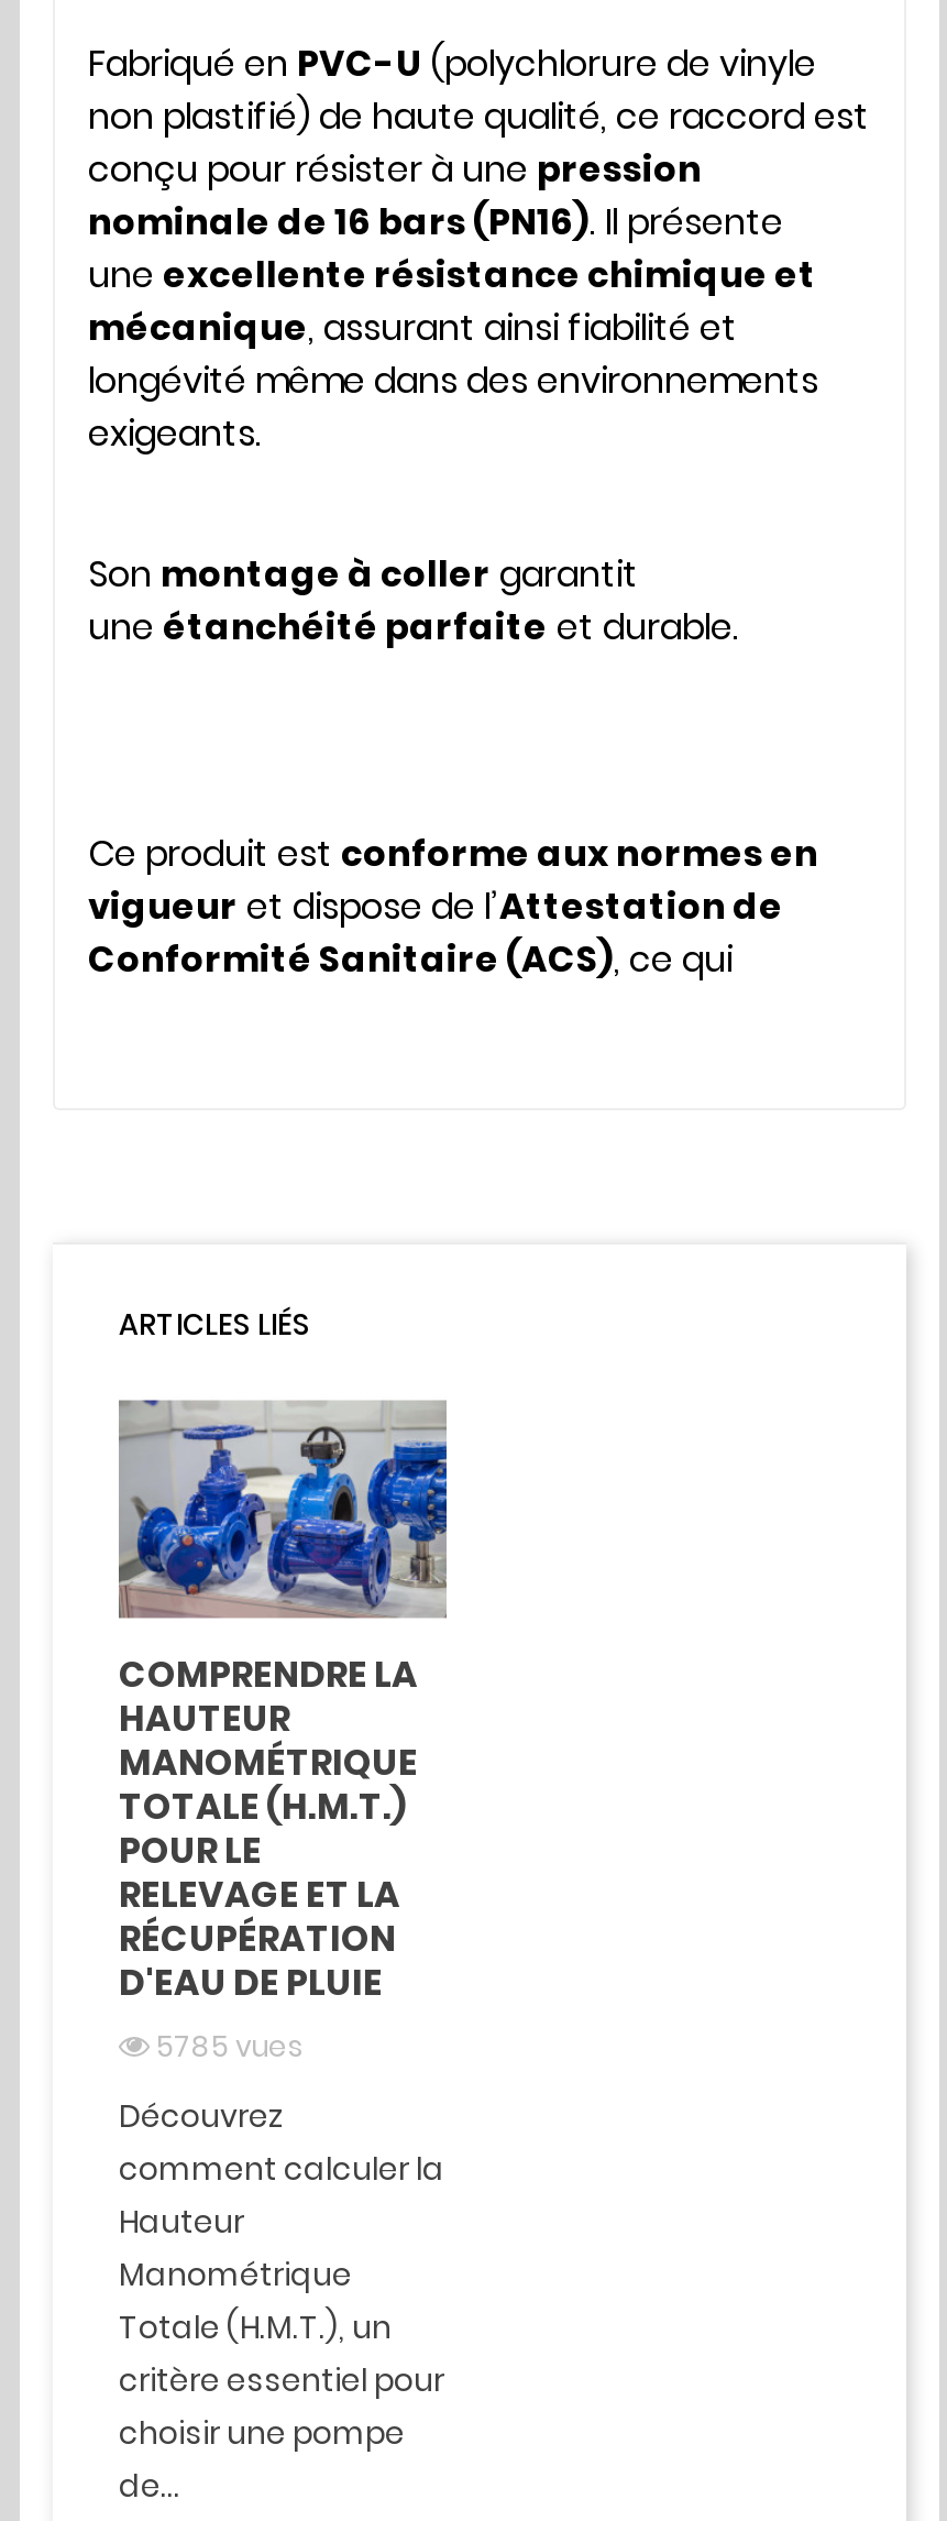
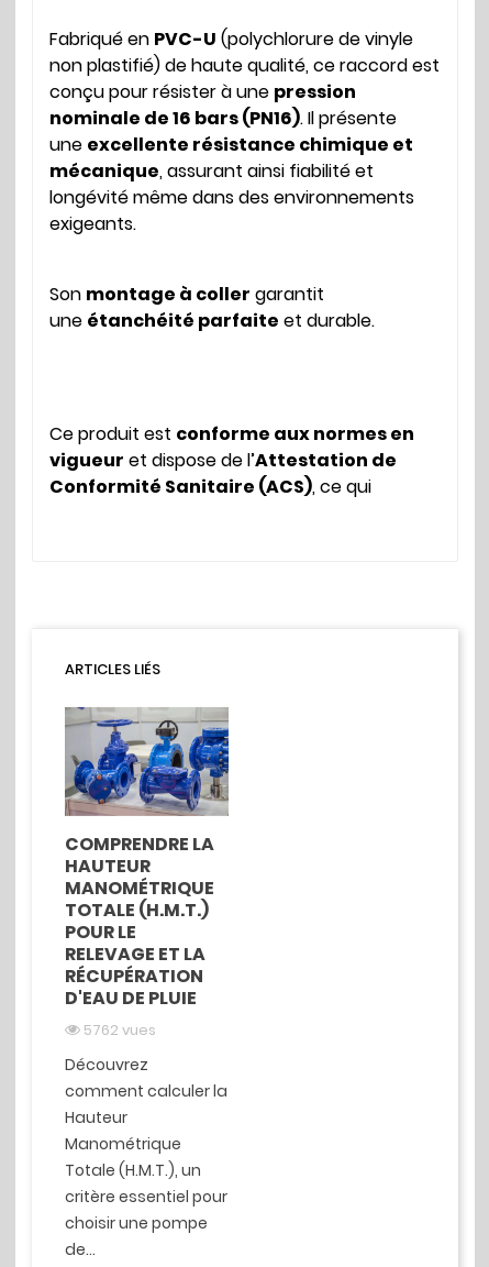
[156,2025,304,2067] 5785 vues -> [84,1019,156,1040] 5762 vues

